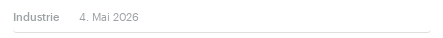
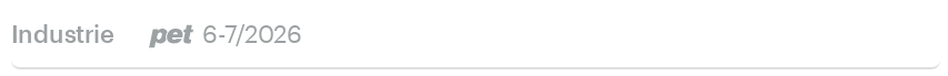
[79,10,139,23] 4. Mai 2026 -> [202,18,302,46] 6-7/2026

